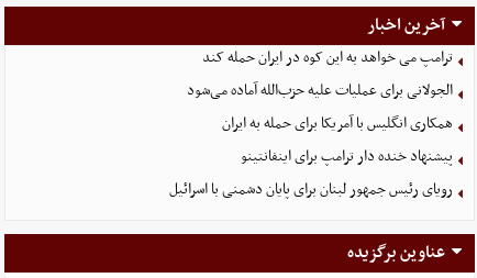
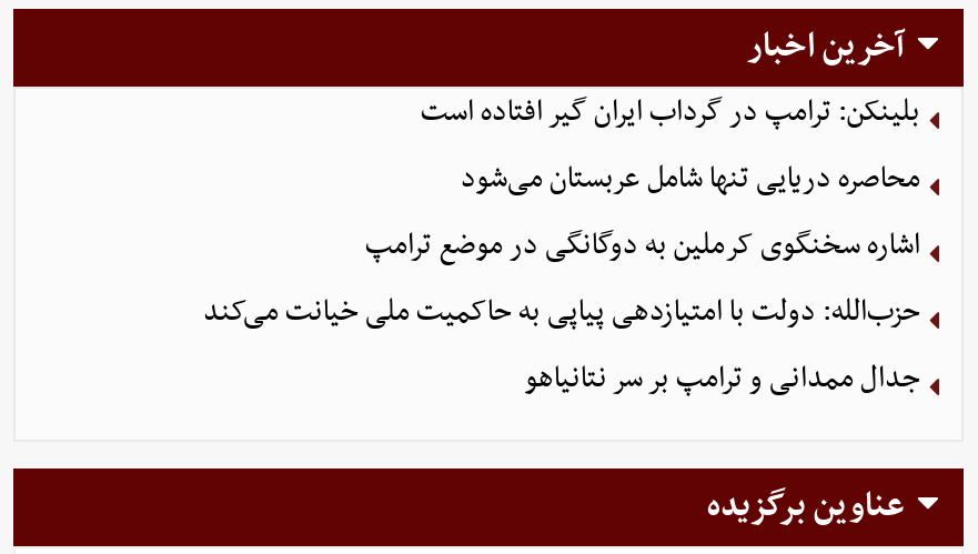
[170,45,453,202] ترامپ می خواهد به این کوه در ایران حمله کند | الجولانی برای عملیات علیه حزب‌الله آماده می‌شود | همکاری انگلیس با آمریکا برای حمله به ایران | پیشنهاد خنده دار ترامپ برای اینفانتینو | رویای رئیس جمهور لبنان برای پایان دشمنی با اسرائیل -> [203,87,920,404] بلینکن: ترامپ در گرداب ایران گیر افتاده است | محاصره دریایی تنها شامل عربستان می‌شود | اشاره سخنگوی کرملین به دوگانگی در موضع ترامپ | حزب‌الله: دولت با امتیازدهی پیاپی به حاکمیت ملی خیانت می‌کند | جدال ممدانی و ترامپ بر سر نتانیاهو

